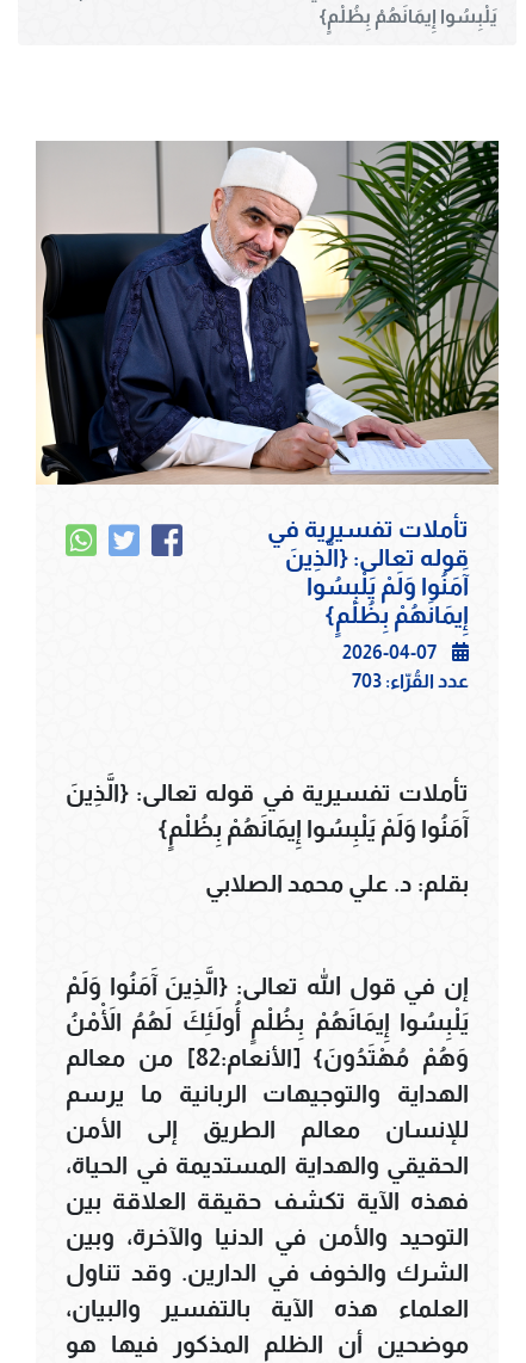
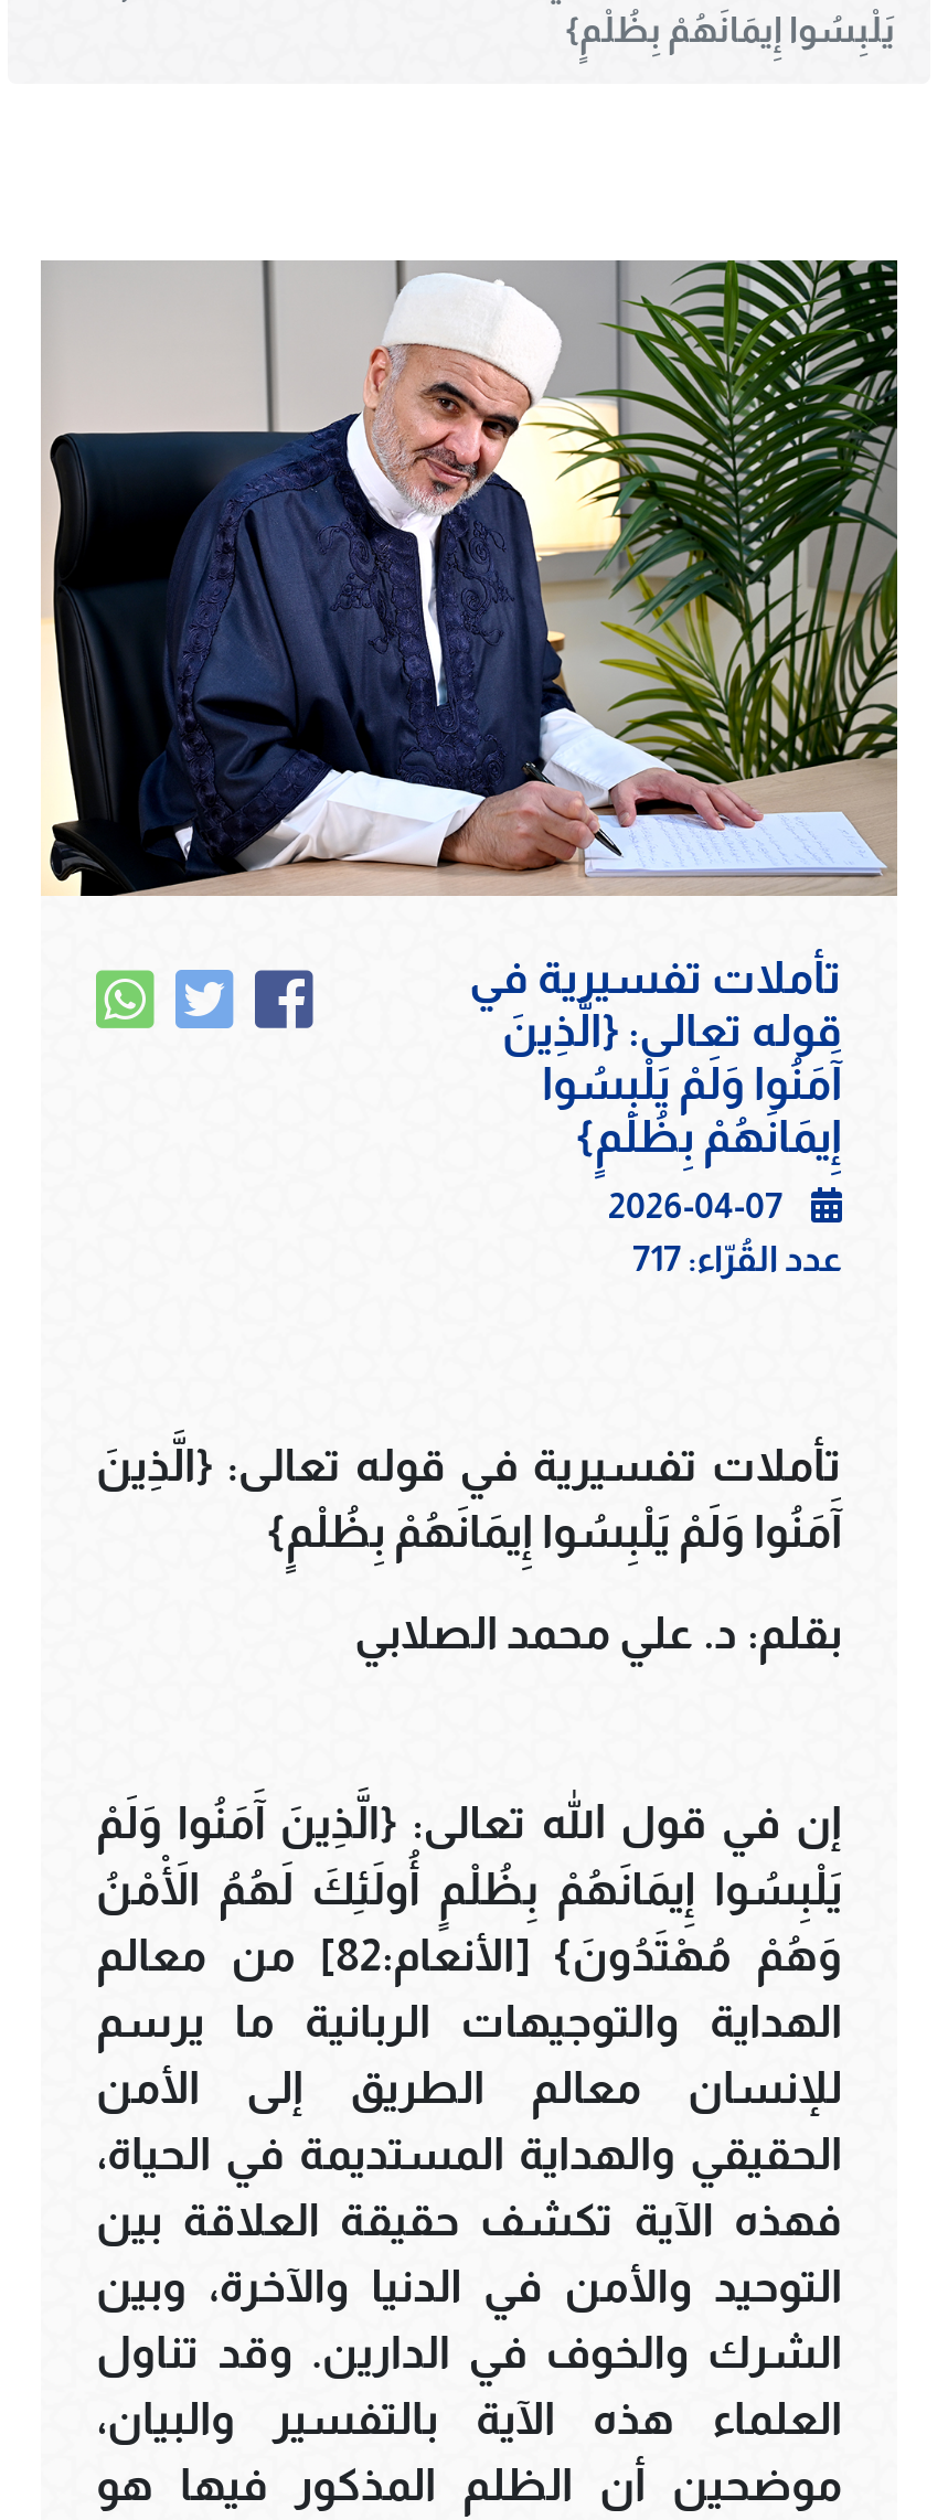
[352,671,469,691] عدد القُرّاء: 703 -> [632,1241,842,1278] عدد القُرّاء: 717

